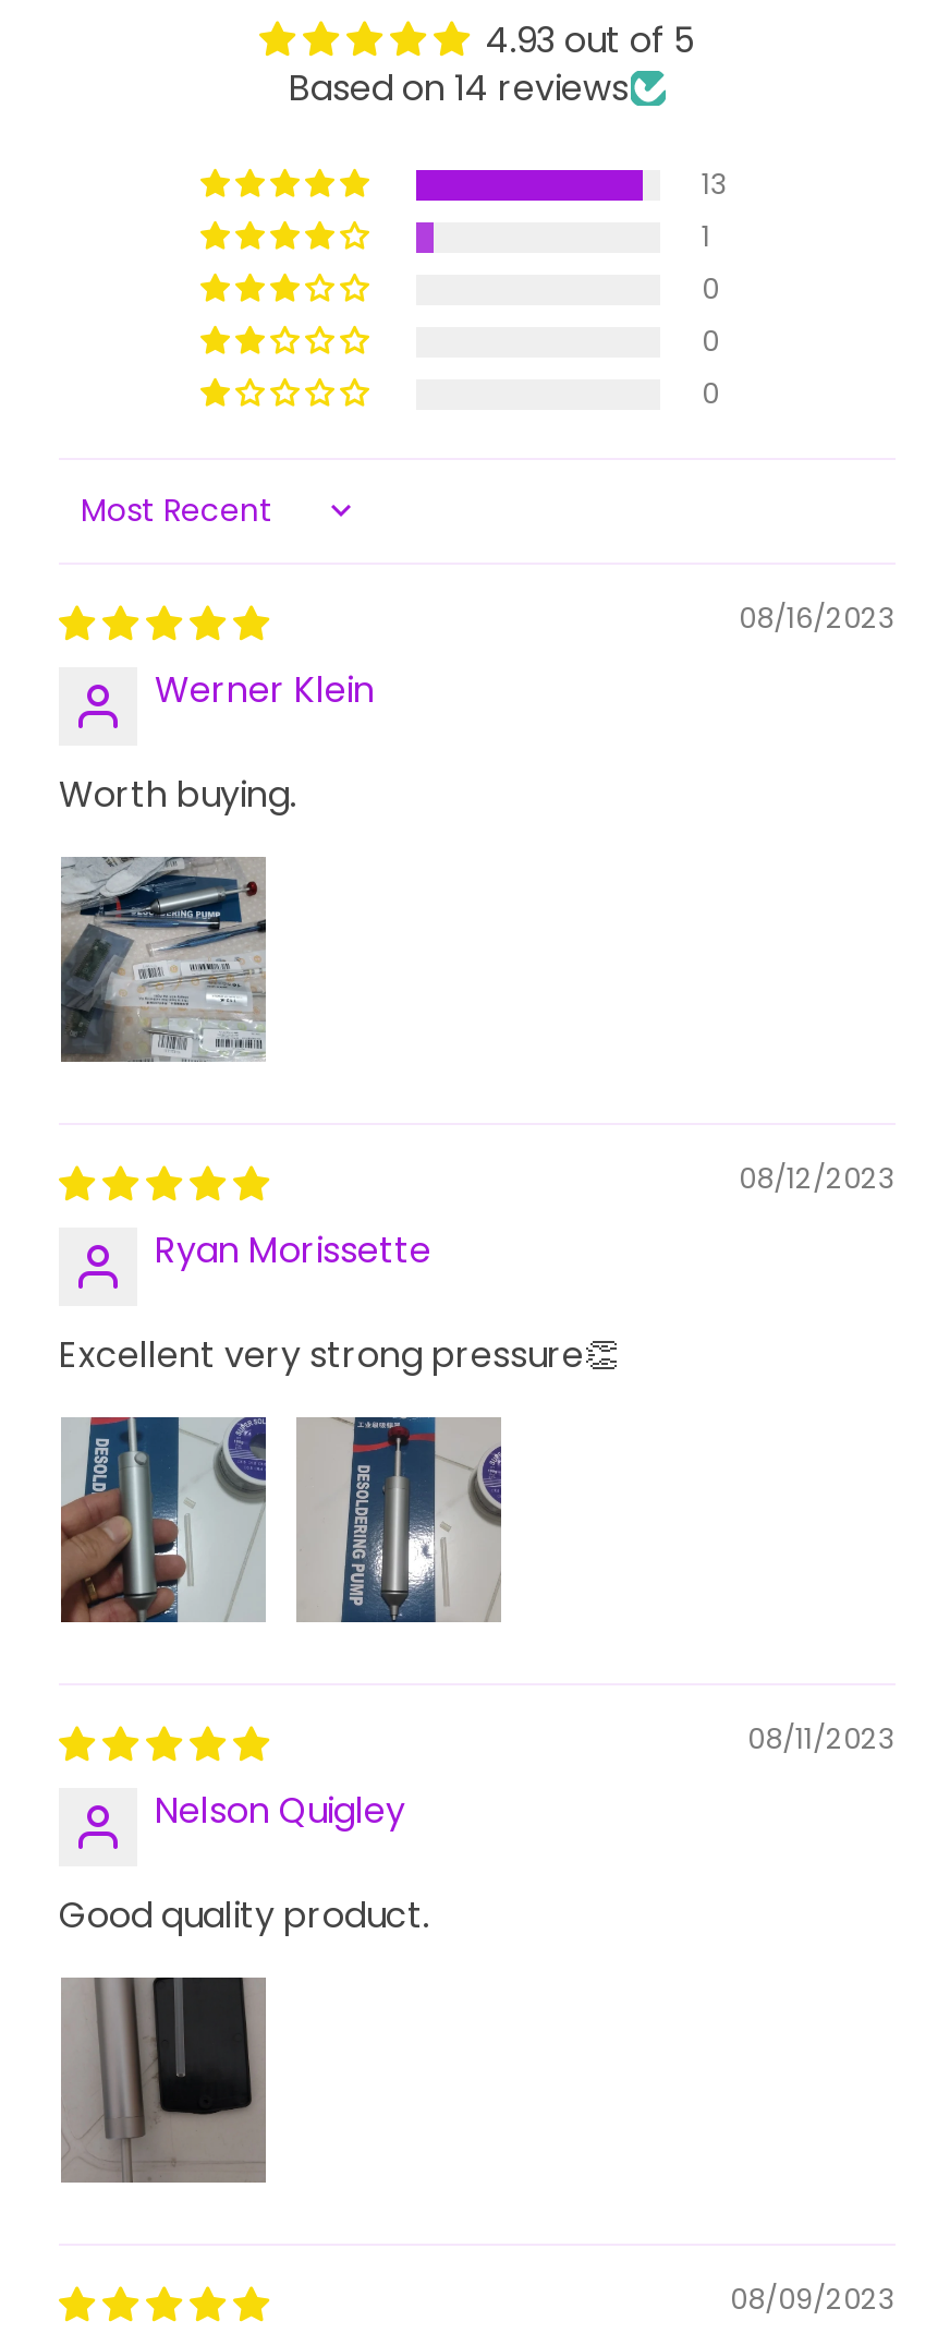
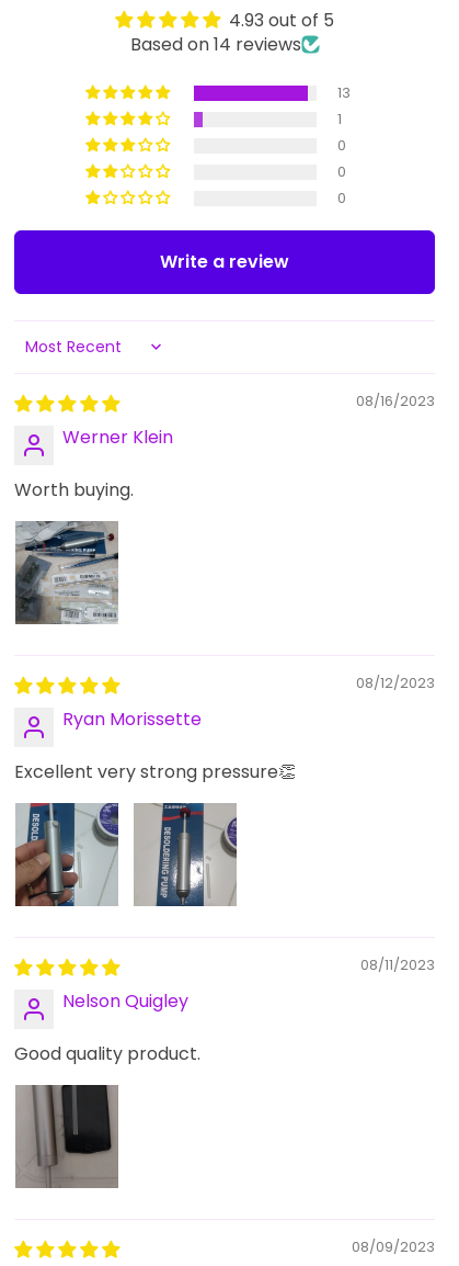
none -> [160,249,289,274] Write a review

